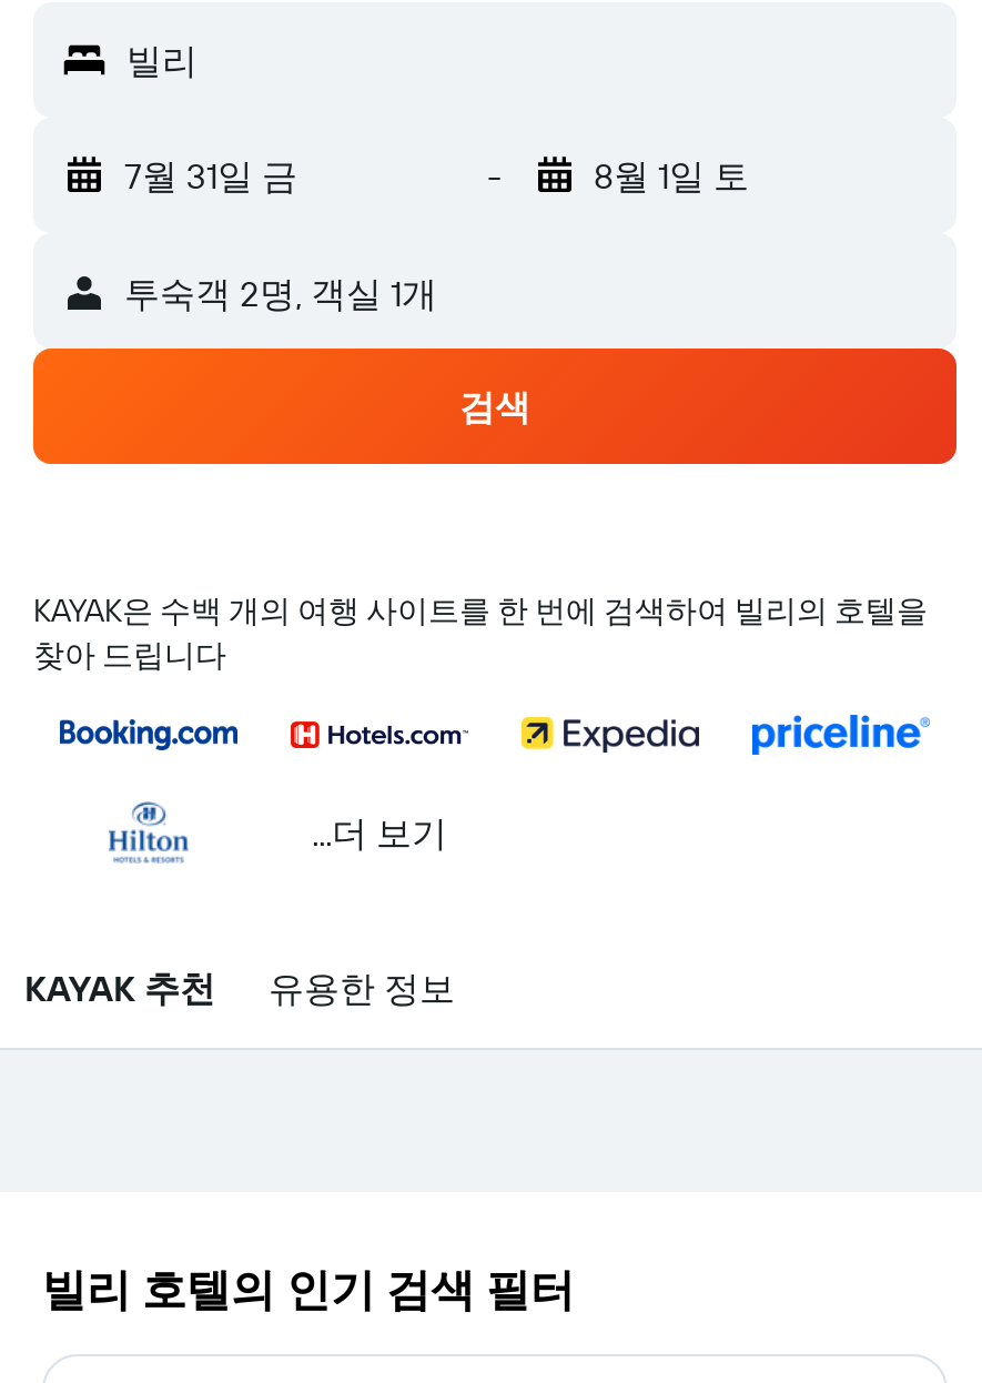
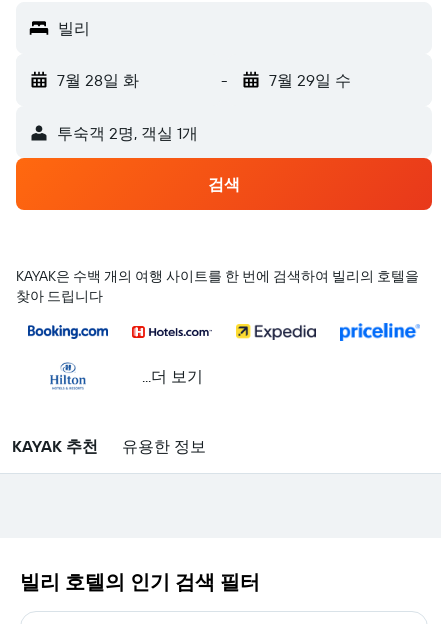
[124,153,297,198] 7월 31일 금 -> [57,70,139,90] 7월 28일 화
[594,153,749,198] 8월 1일 토 -> [268,70,350,90] 7월 29일 수

